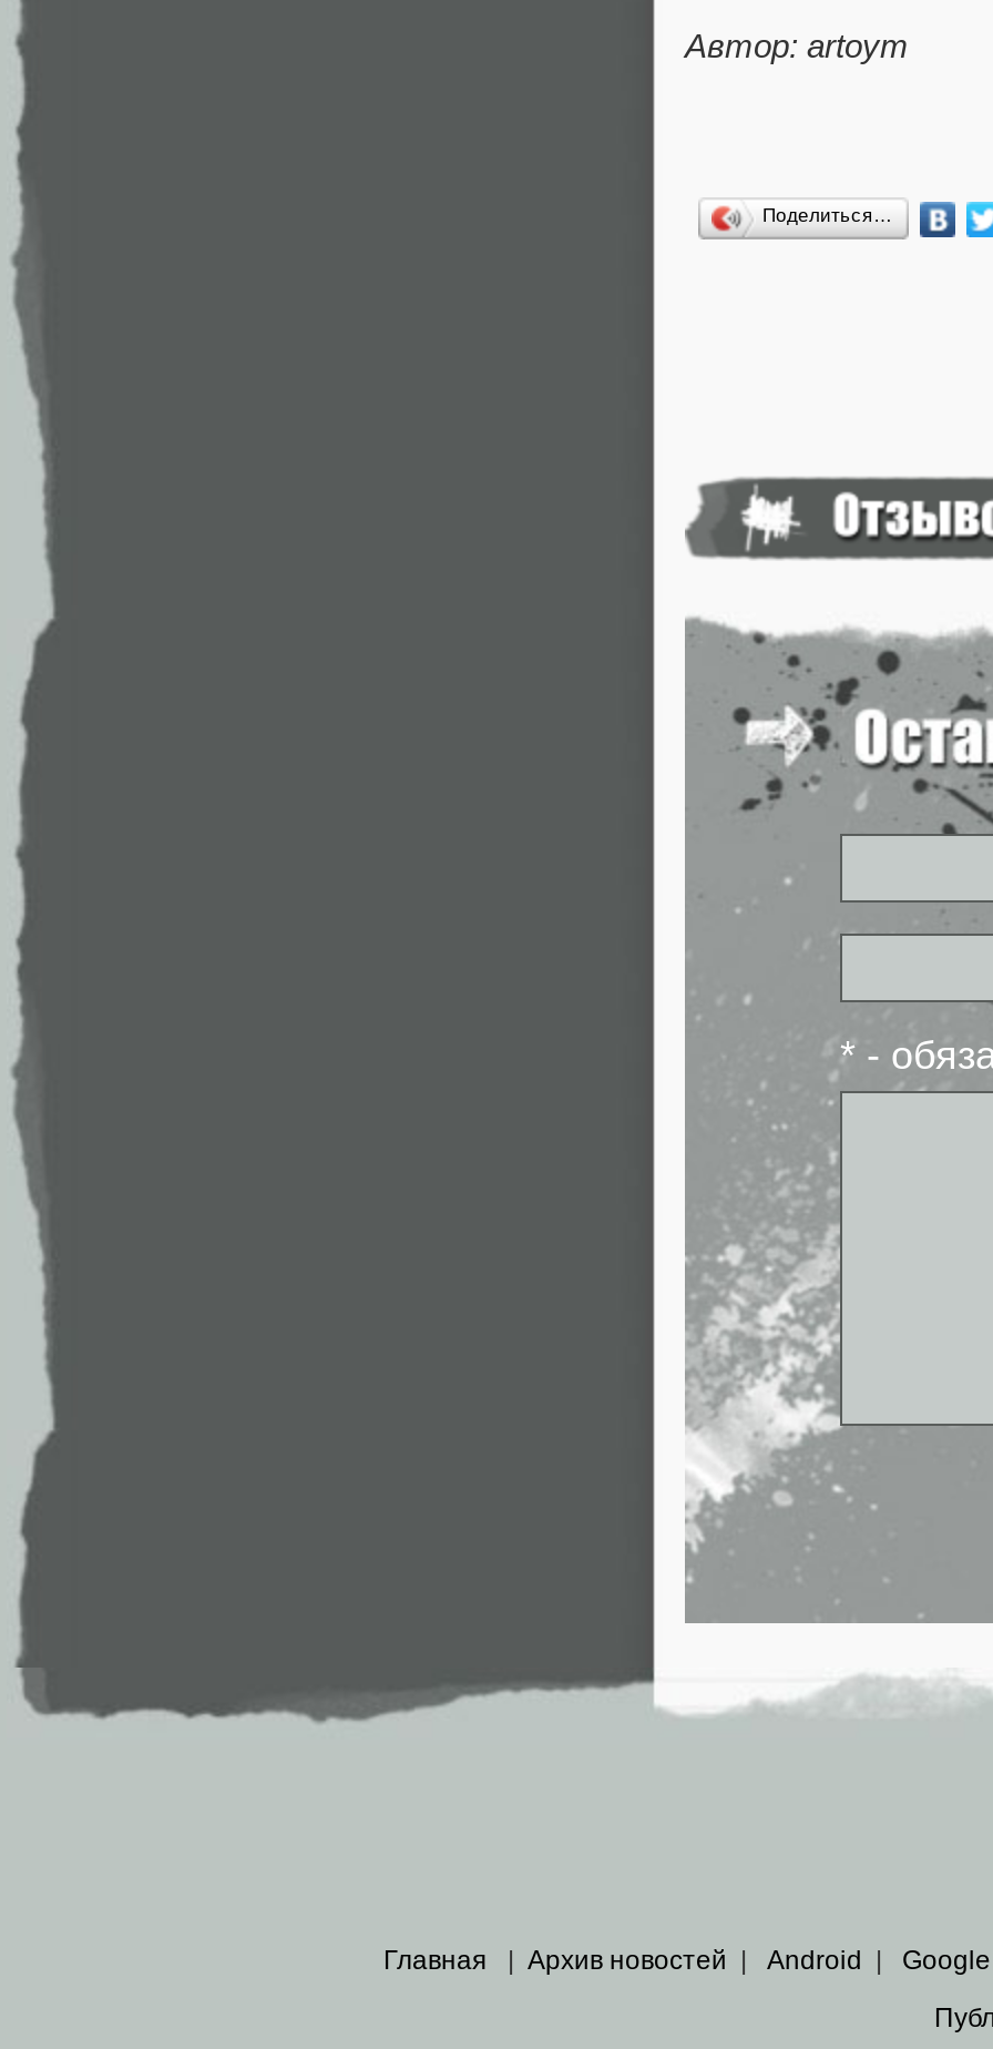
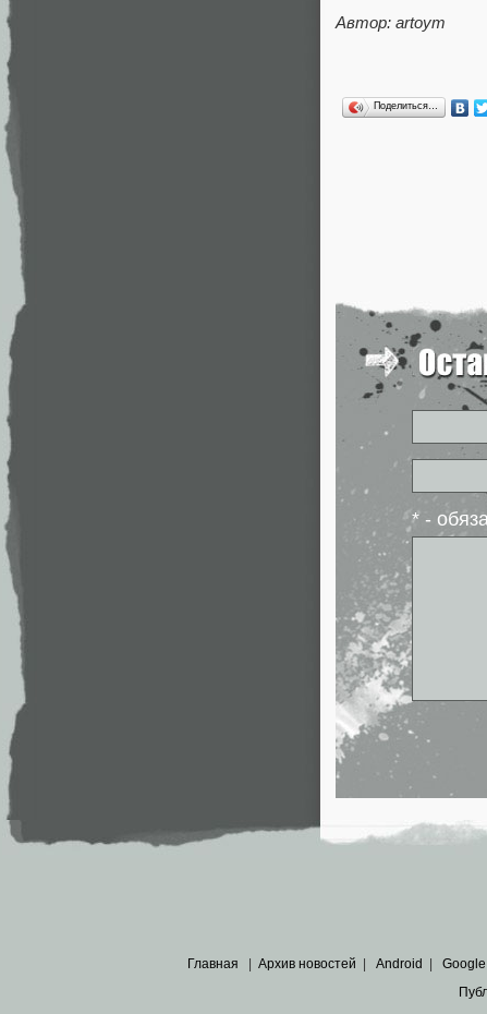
[683,475,986,561] [image] -> none

